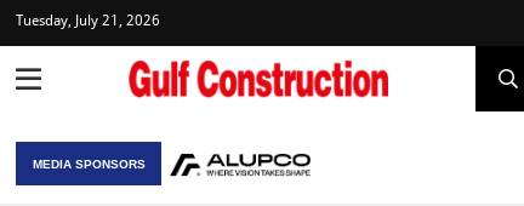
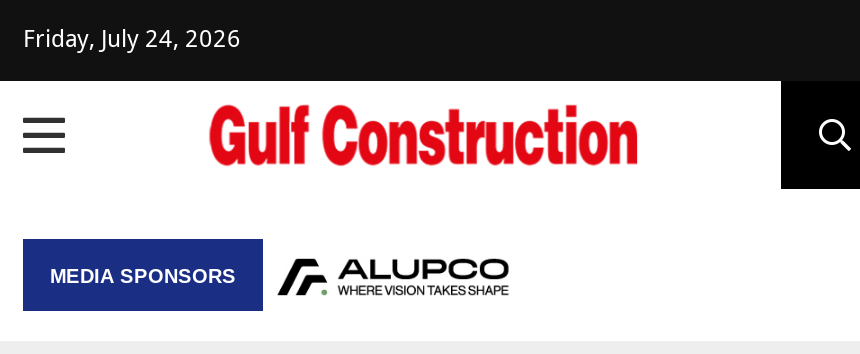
[16,12,160,29] Tuesday, July 21, 2026 -> [23,25,241,53] Friday, July 24, 2026

